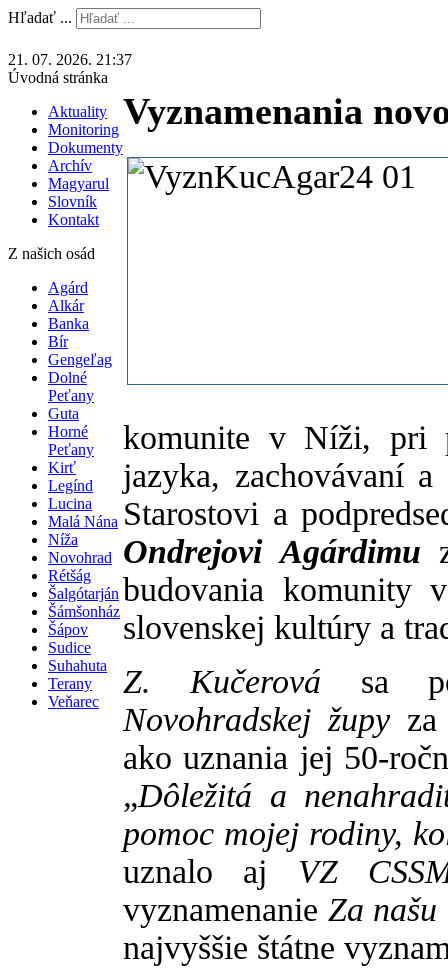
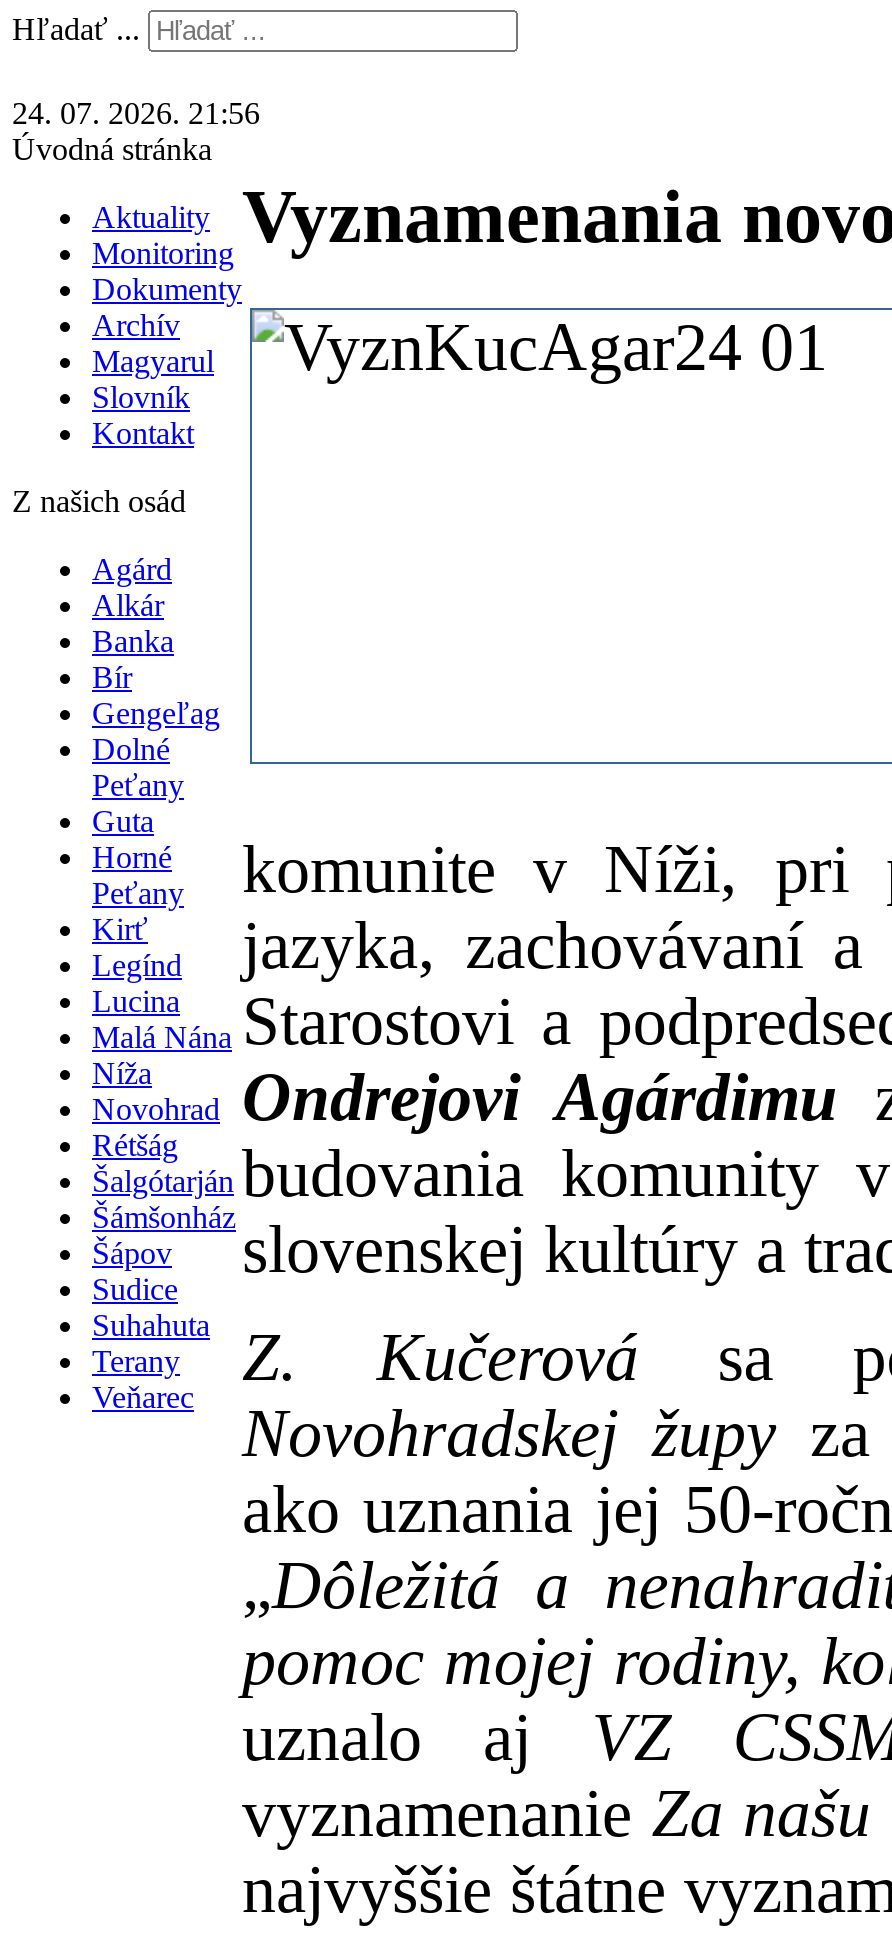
[8,51,132,68] 21. 07. 2026. 21:37 -> [12,96,260,130] 24. 07. 2026. 21:56

